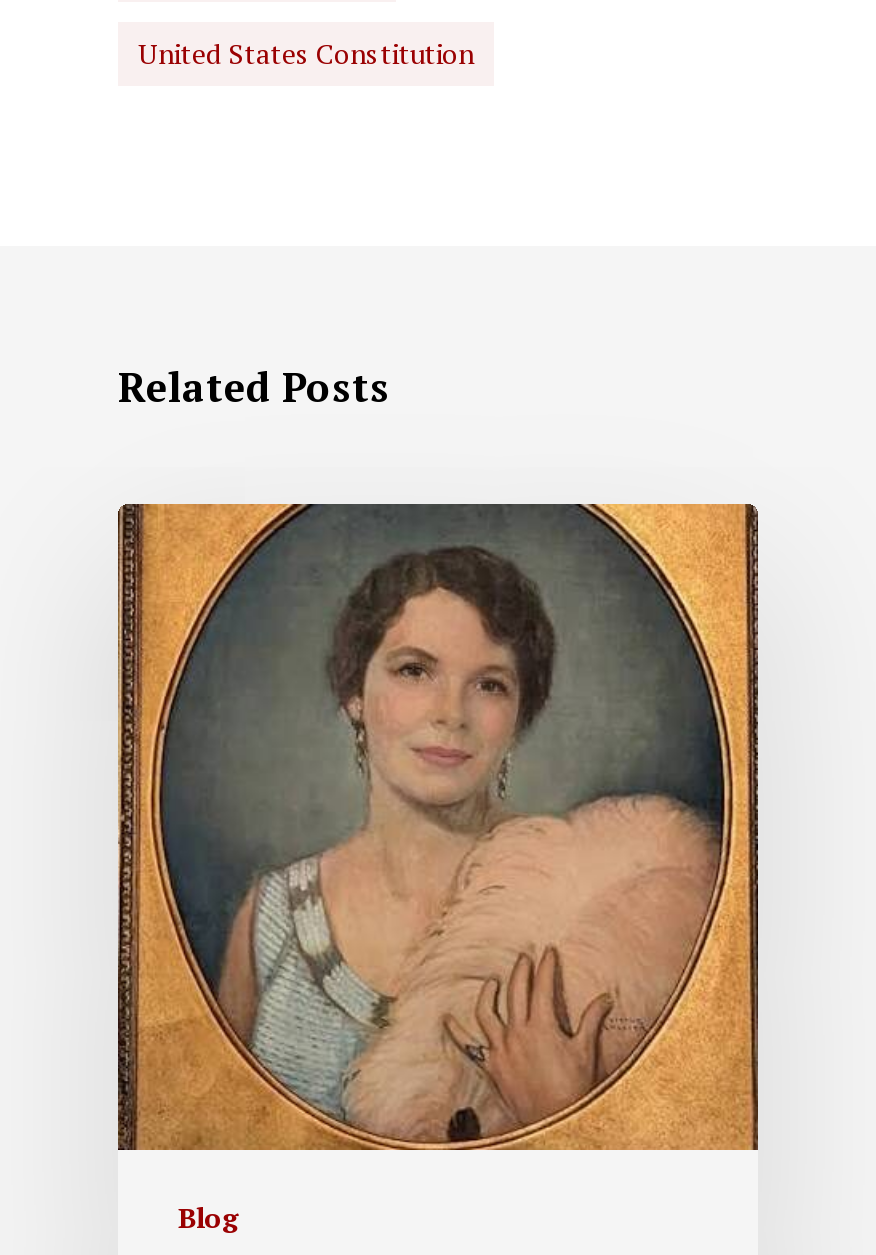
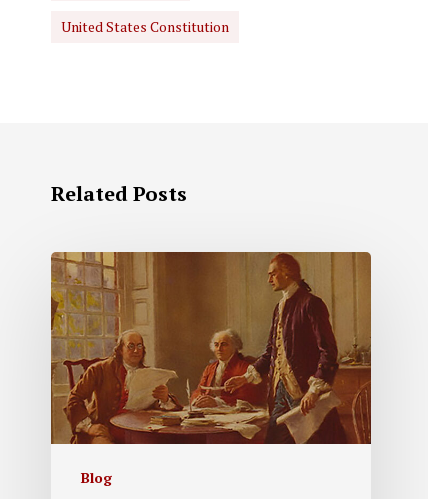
[118,502,760,1152] [image] -> [51,251,371,445] [image]

